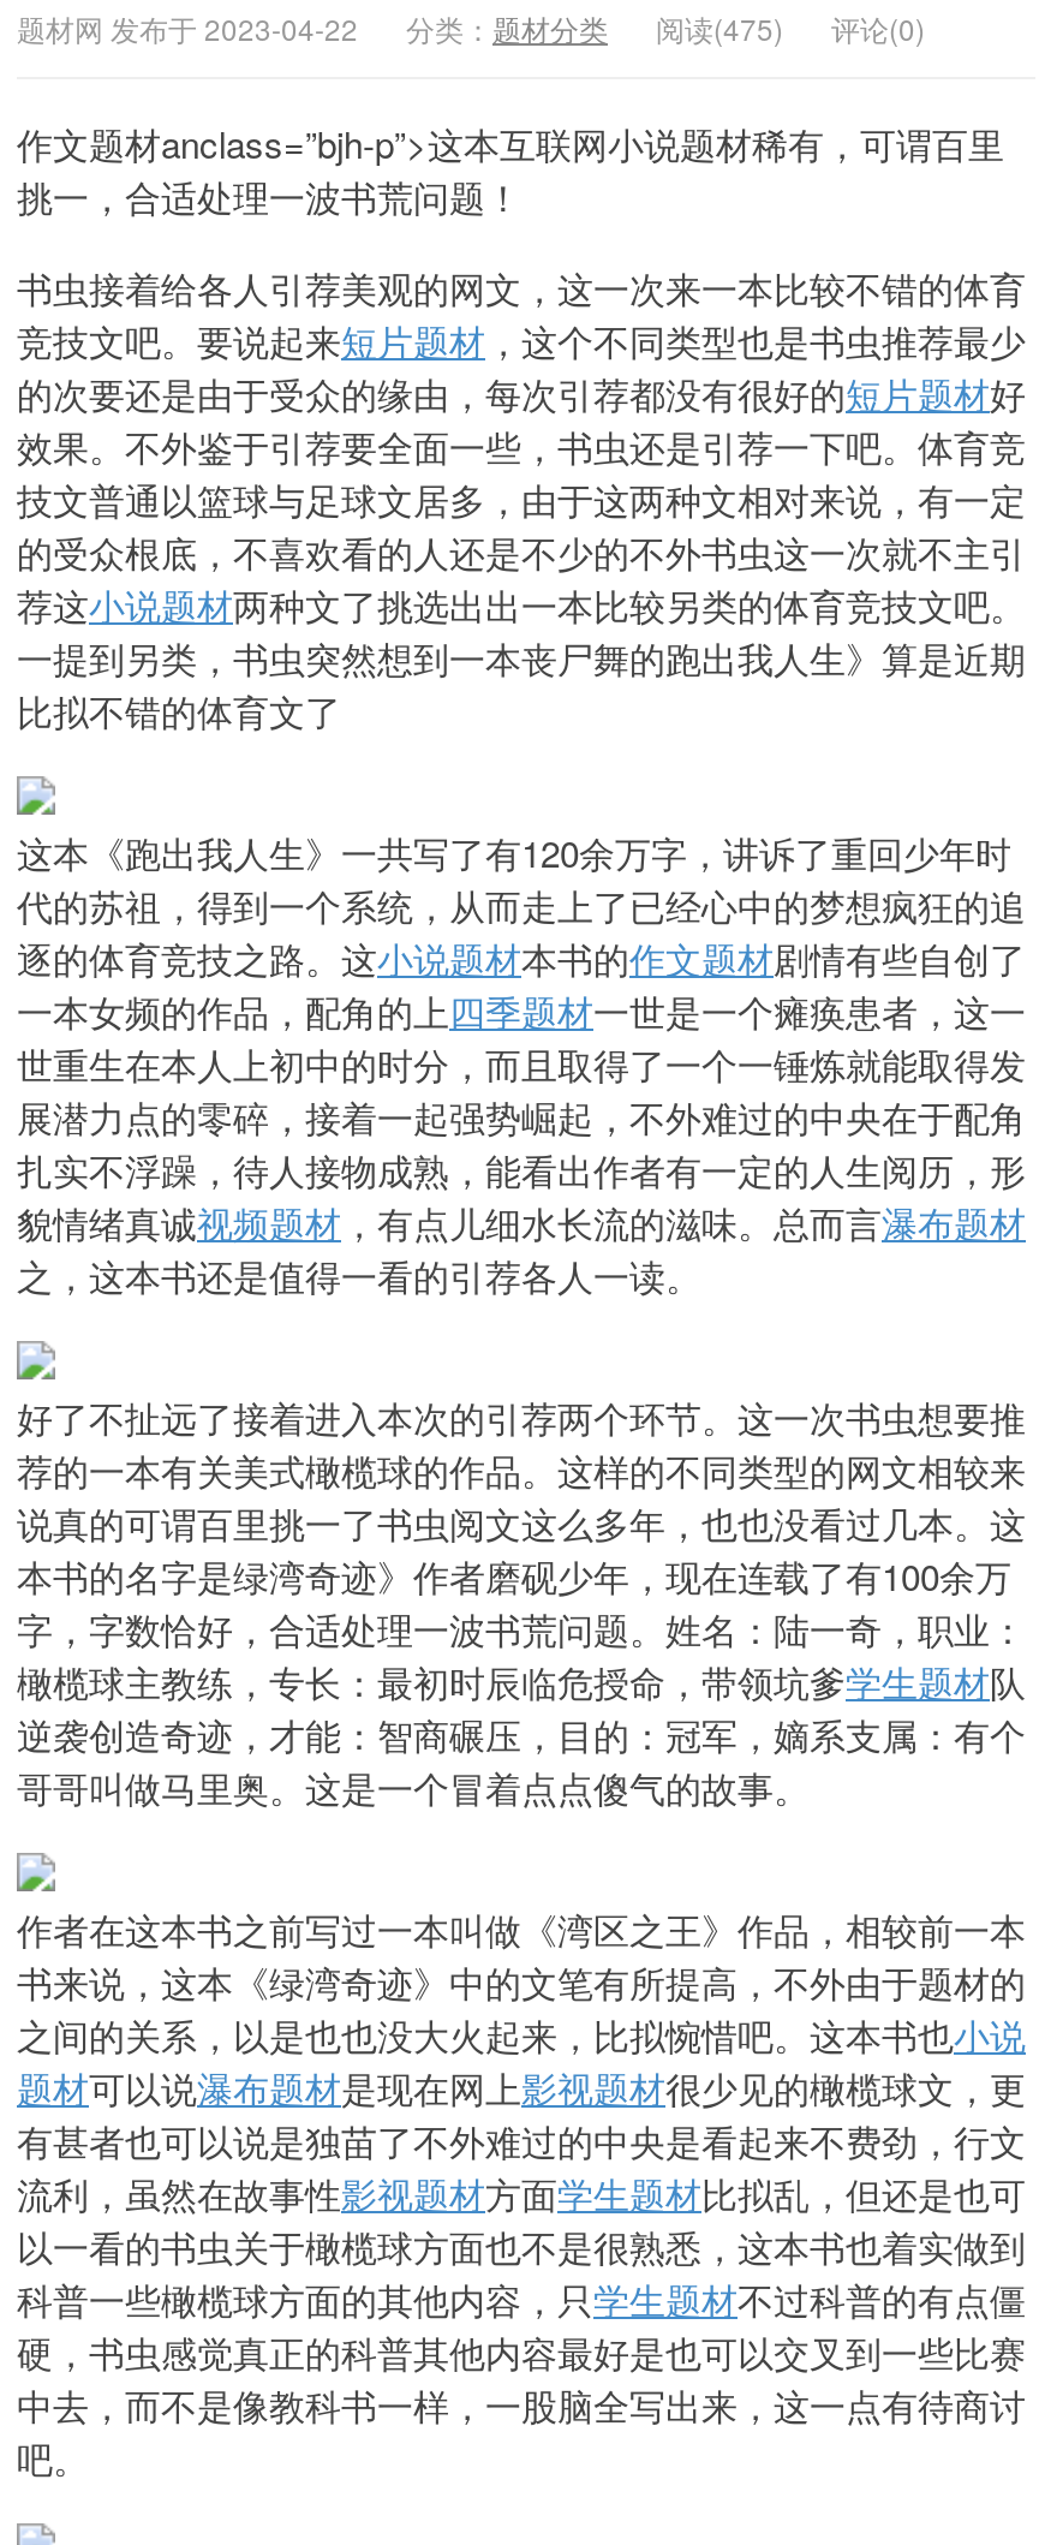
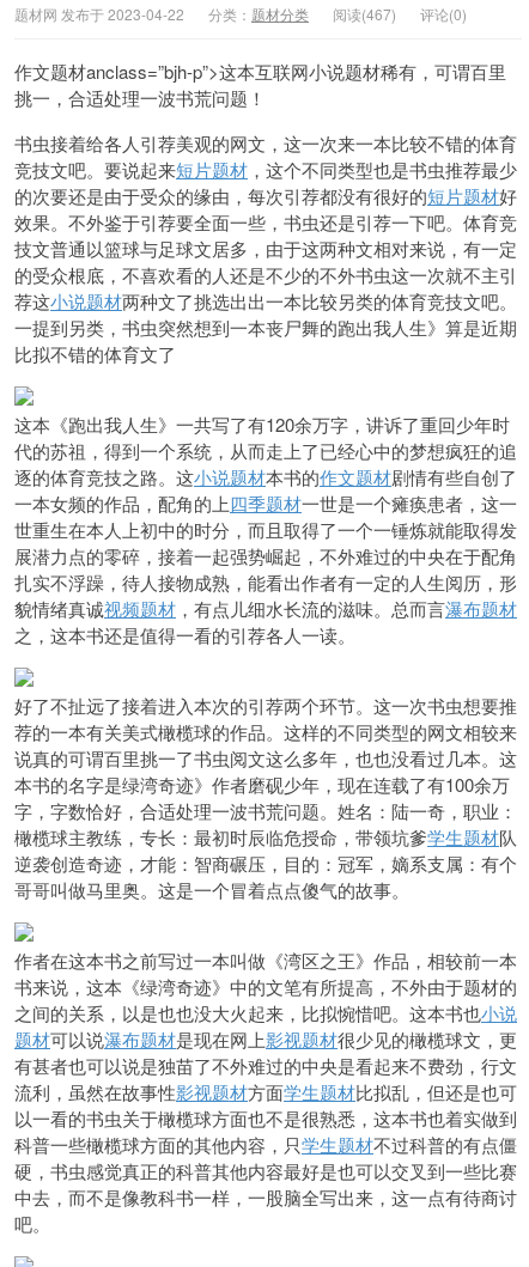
[17,7,925,48] 题材网 发布于 2023-04-22 分类：题材分类 阅读(475) 评论(0) -> [14,4,467,24] 题材网 发布于 2023-04-22 分类：题材分类 阅读(467) 评论(0)

